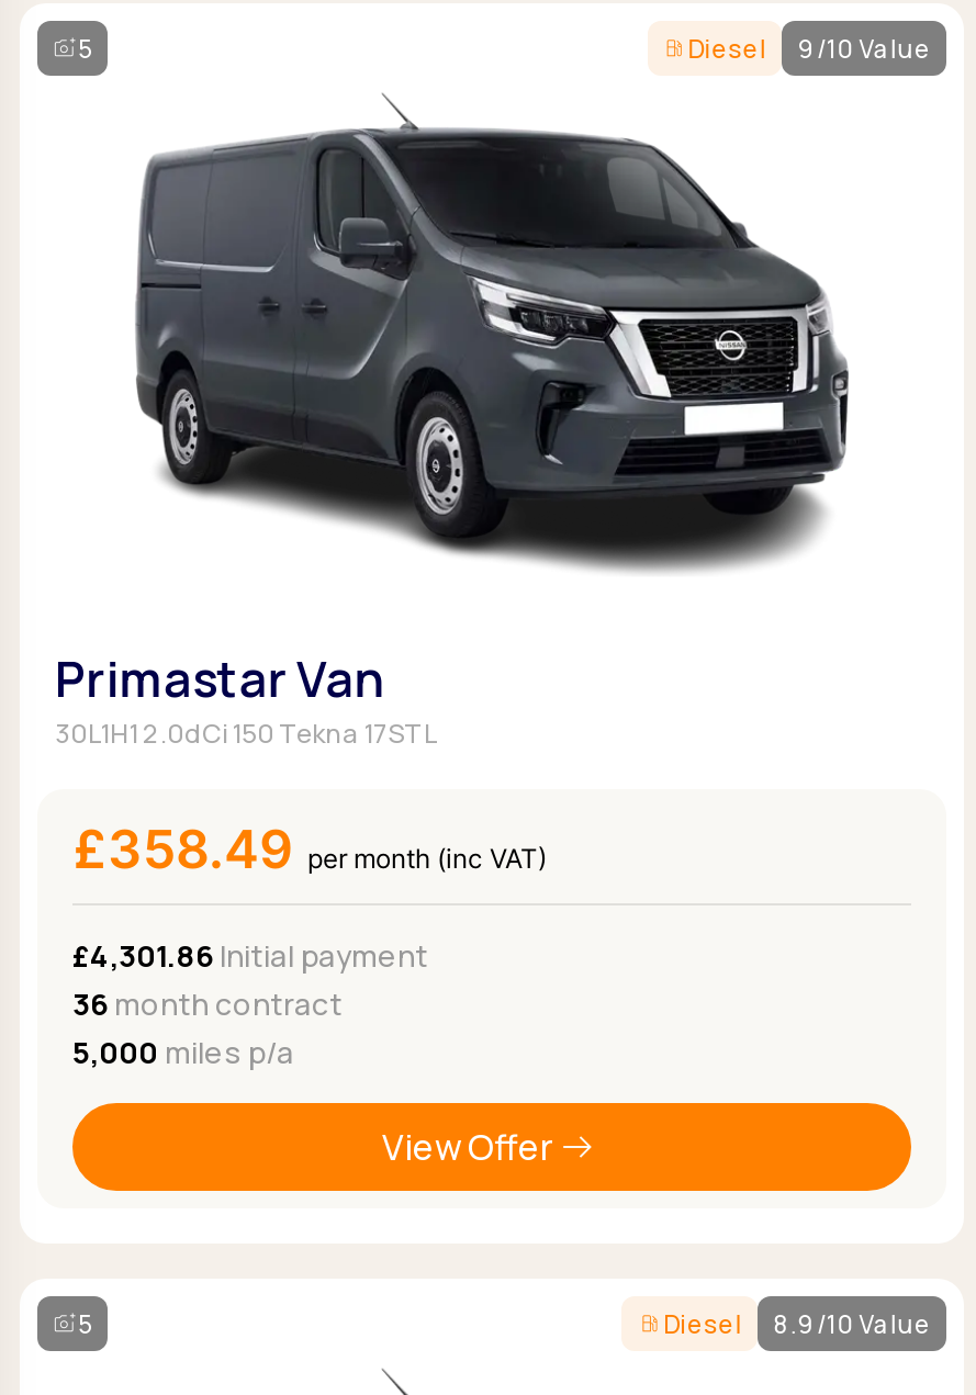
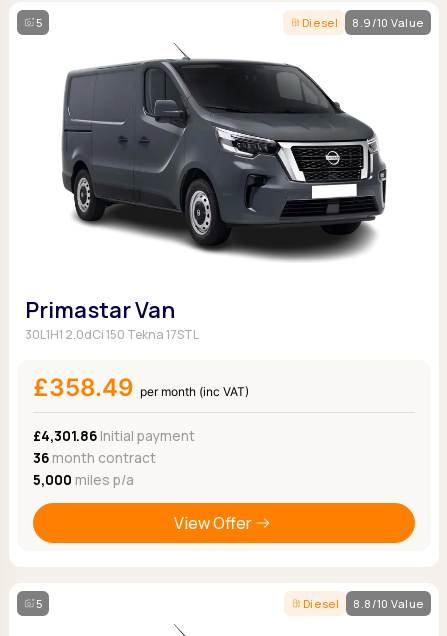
[687,31,931,64] Diesel 9/10 Value -> [302,15,424,30] Diesel 8.9/10 Value
[663,1308,931,1341] Diesel 8.9/10 Value -> [303,596,424,611] Diesel 8.8/10 Value

